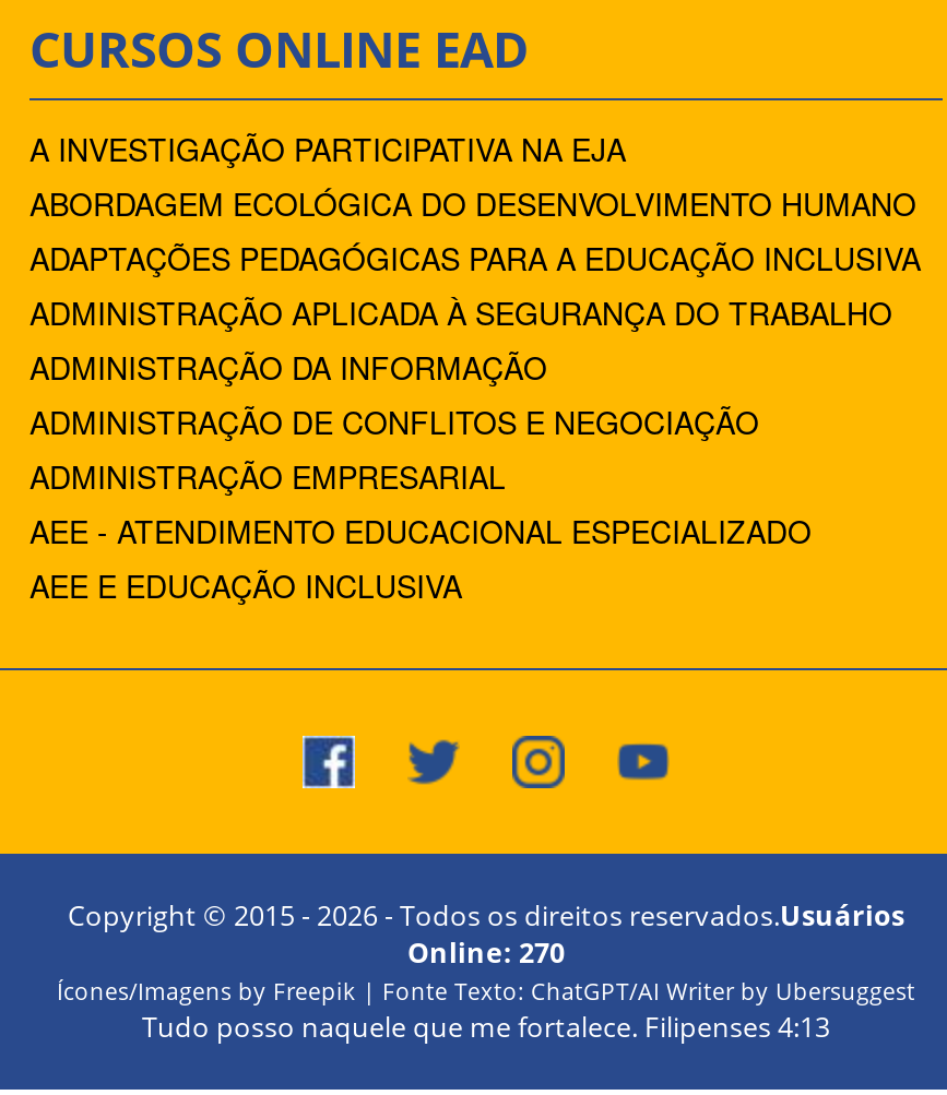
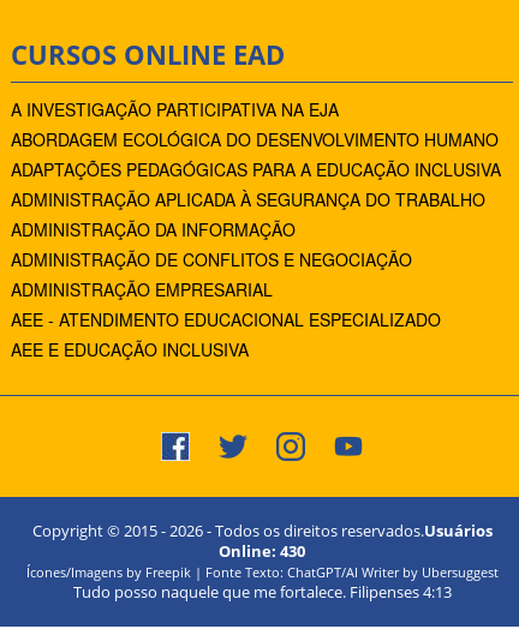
[407,935,565,972] Online: 270 -> [219,542,305,562] Online: 430

